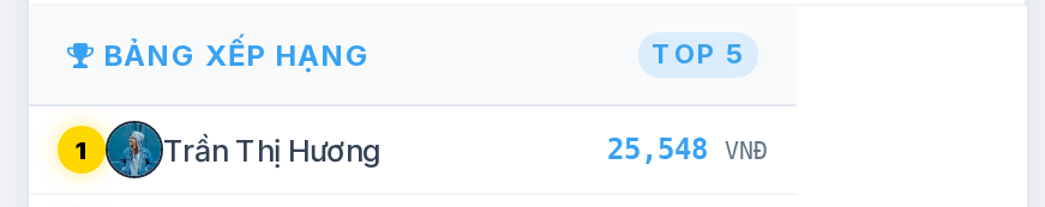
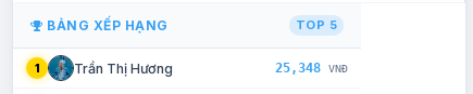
[607,132,768,165] 25,548 VNĐ -> [275,60,348,75] 25,348 VNĐ

